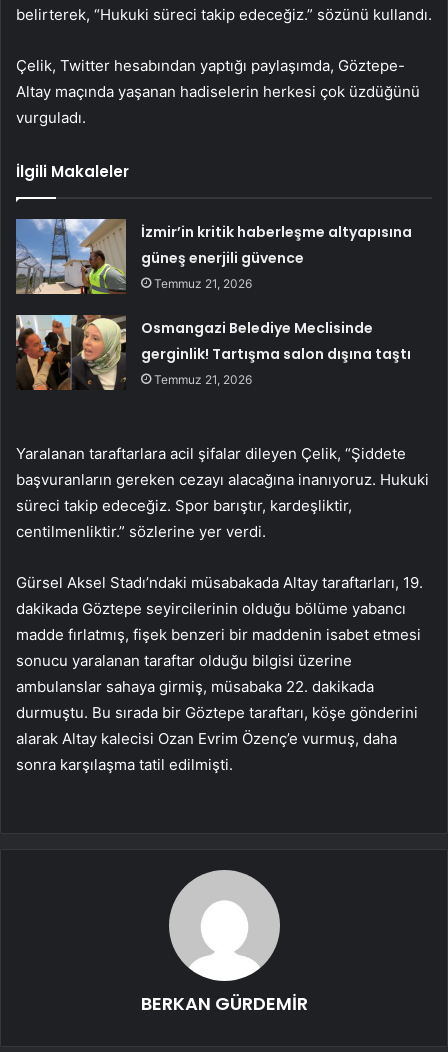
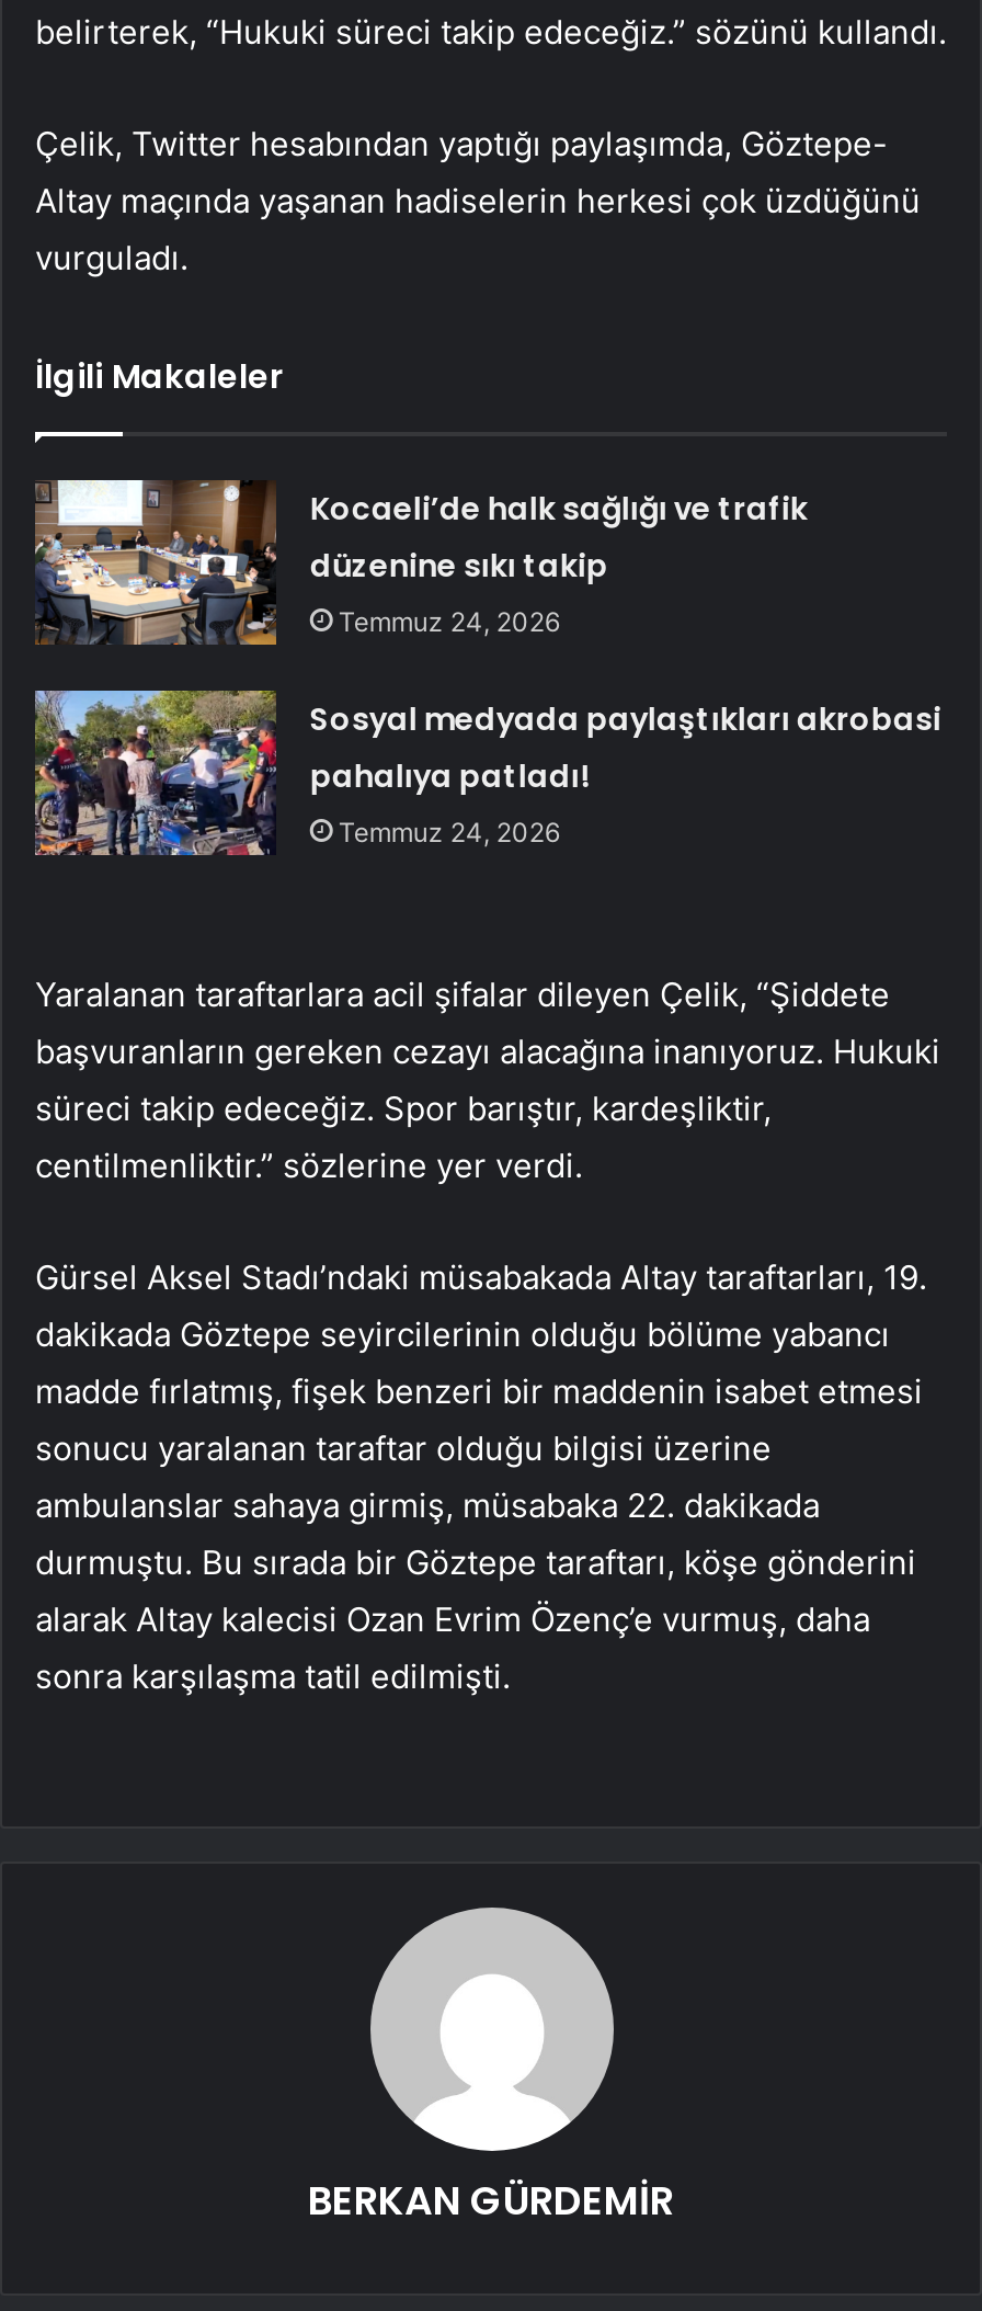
[15,218,412,295] [image] | İzmir’in kritik haberleşme altyapısına | güneş enerjili güvence | Temmuz 21, 2026 -> [35,478,807,645] [image] | Kocaeli’de halk sağlığı ve trafik | düzenine sıkı takip | Temmuz 24, 2026
[15,315,411,391] [image] | Osmangazi Belediye Meclisinde | gerginlik! Tartışma salon dışına taştı | Temmuz 21, 2026 -> [33,688,941,857] [image] | Sosyal medyada paylaştıkları akrobasi | pahalıya patladı! | Temmuz 24, 2026

